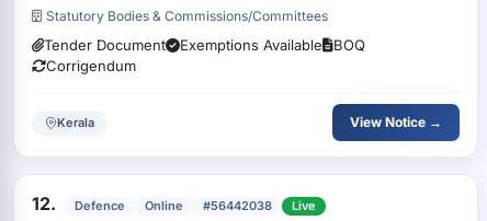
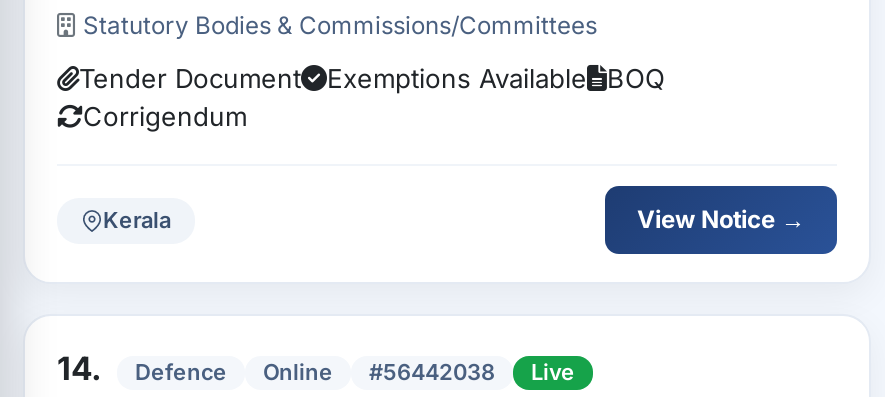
[32,193,316,214] 12. Defence Online #56442038 Live -> [57,348,575,388] 14. Defence Online #56442038 Live

